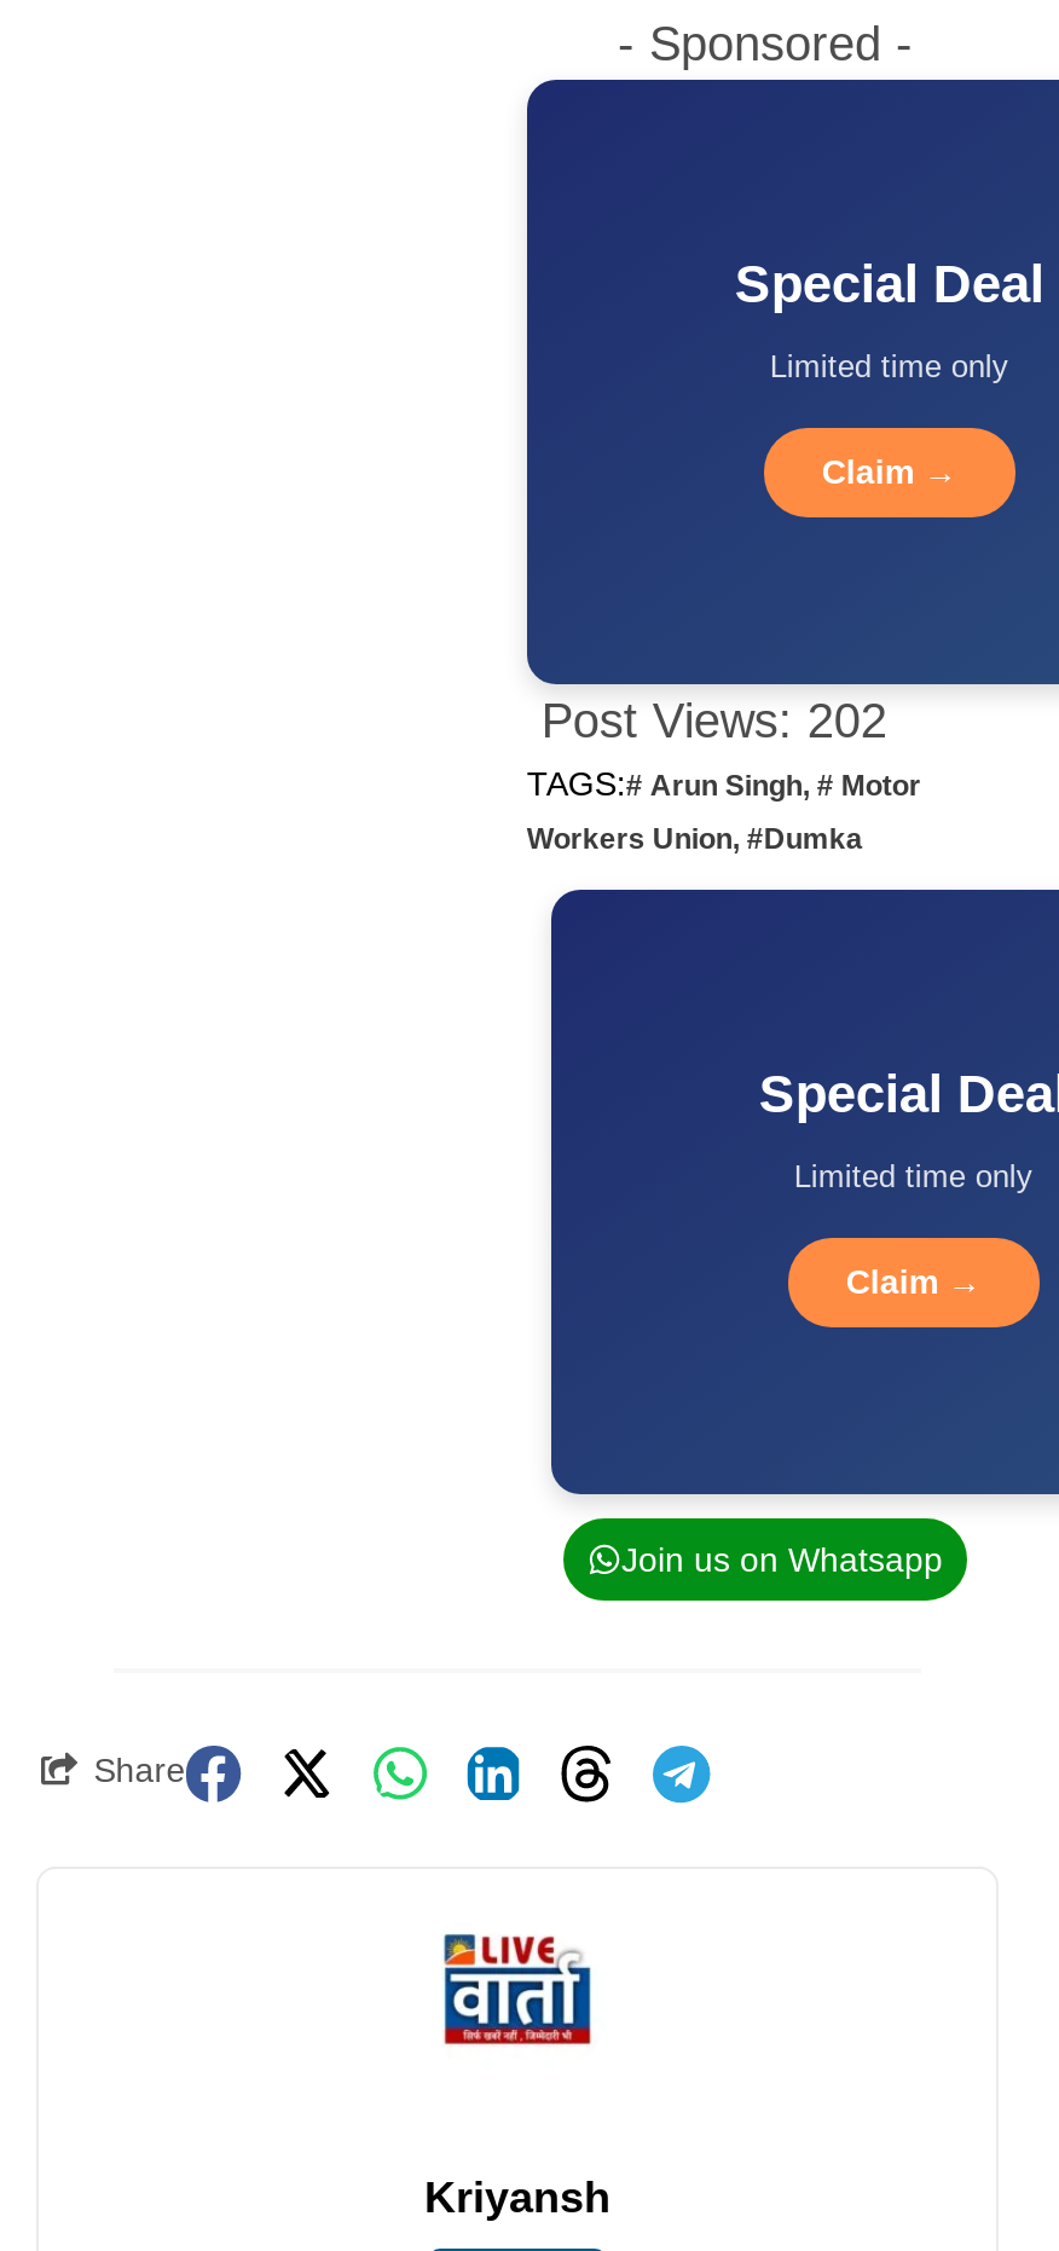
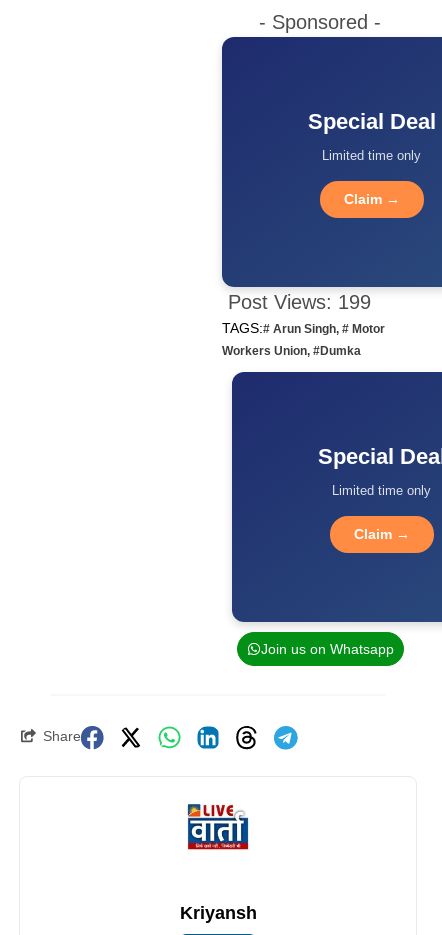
[541,693,887,746] Post Views: 202 -> [228,290,371,312] Post Views: 199

